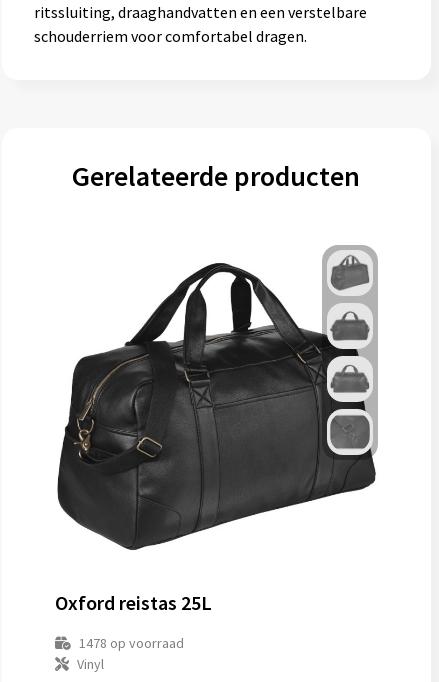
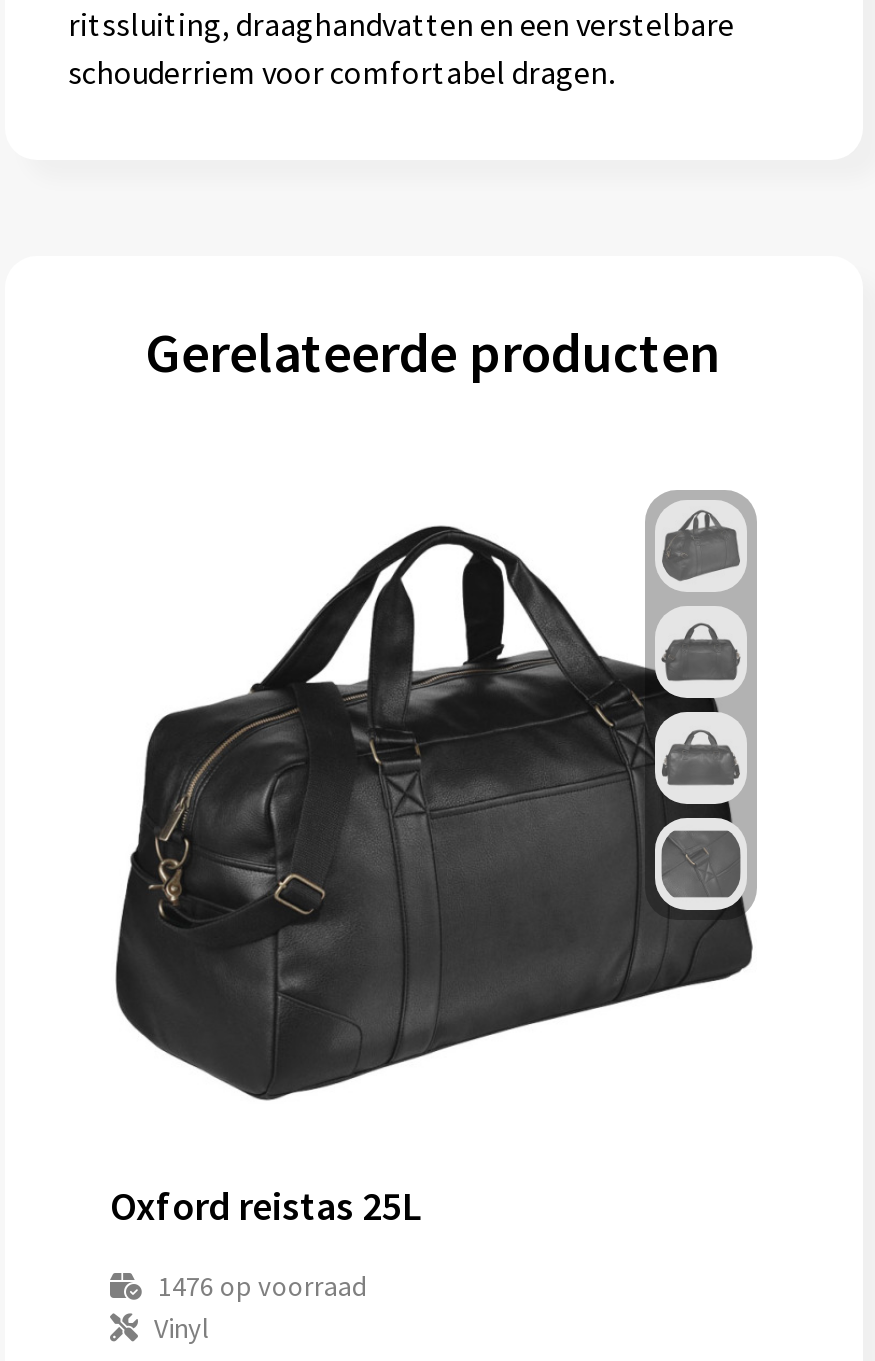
[78,634,183,652] 1478 op voorraad -> [158,1268,368,1304] 1476 op voorraad

